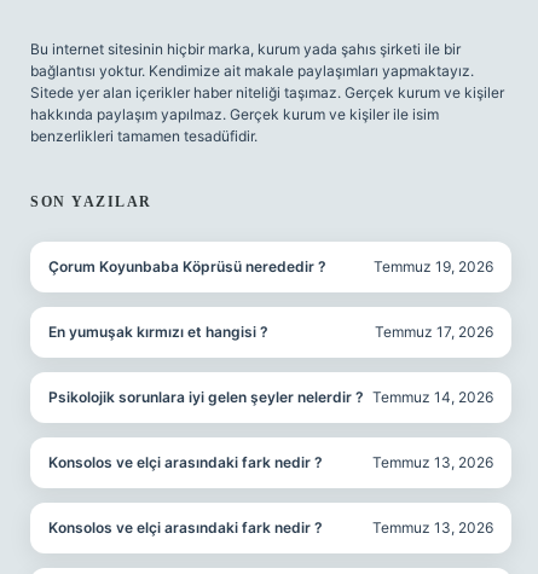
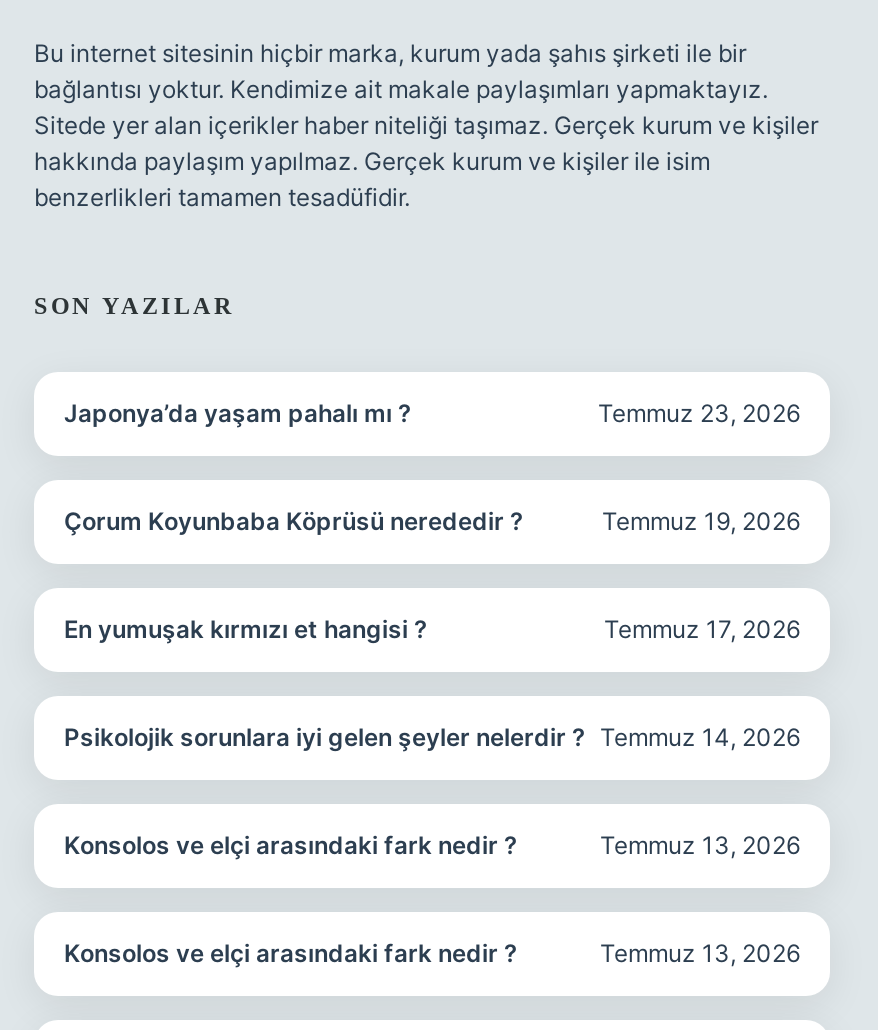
none -> [64,398,800,428] Japonya’da yaşam pahalı mı ? | Temmuz 23, 2026

